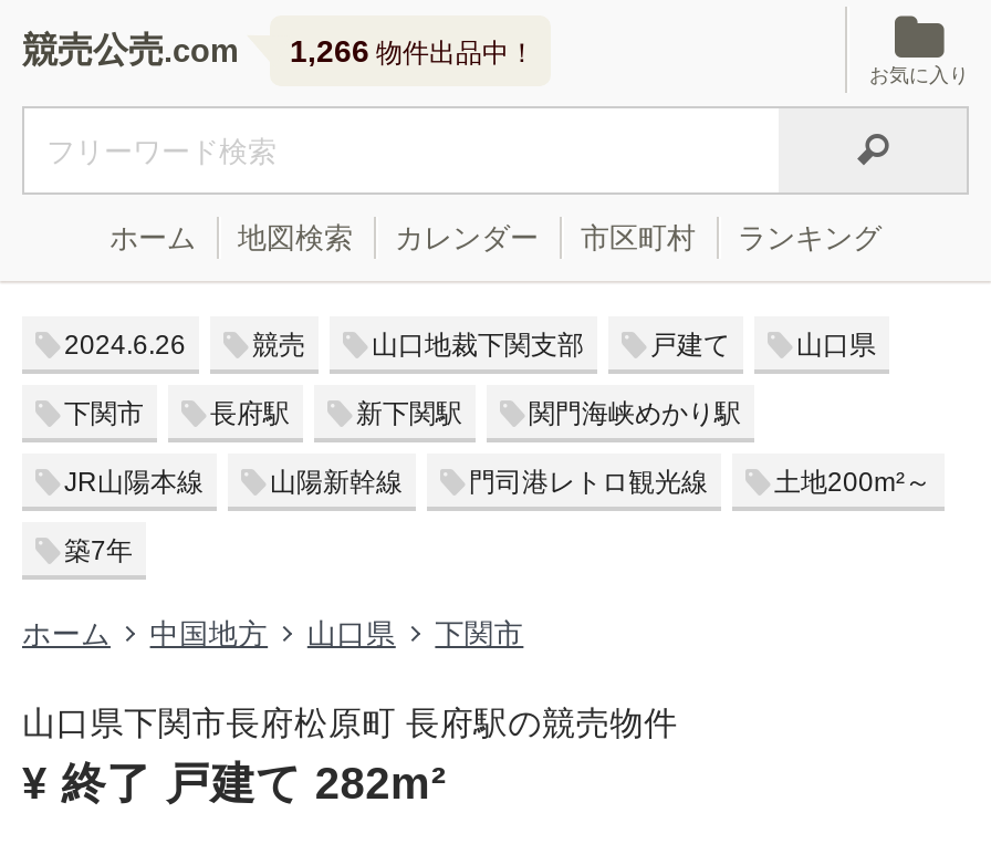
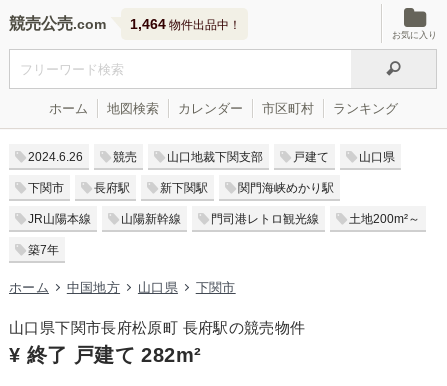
[290,33,535,69] 1,266物件出品中！ -> [130,16,241,32] 1,464物件出品中！

